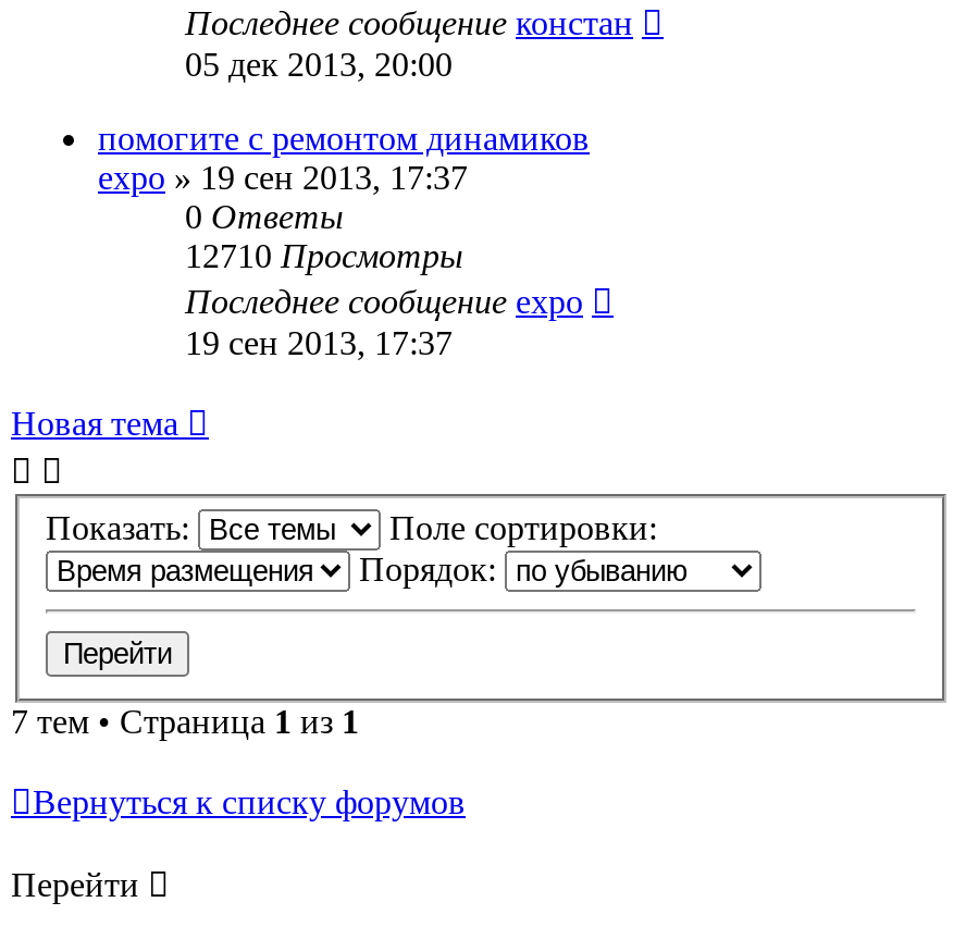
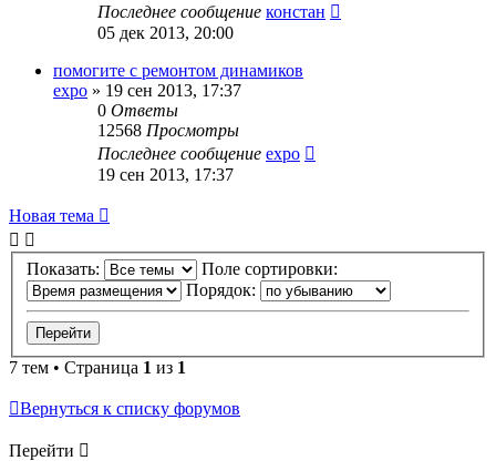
[185,237,463,274] 12710 Просмотры -> [97,121,239,140] 12568 Просмотры

